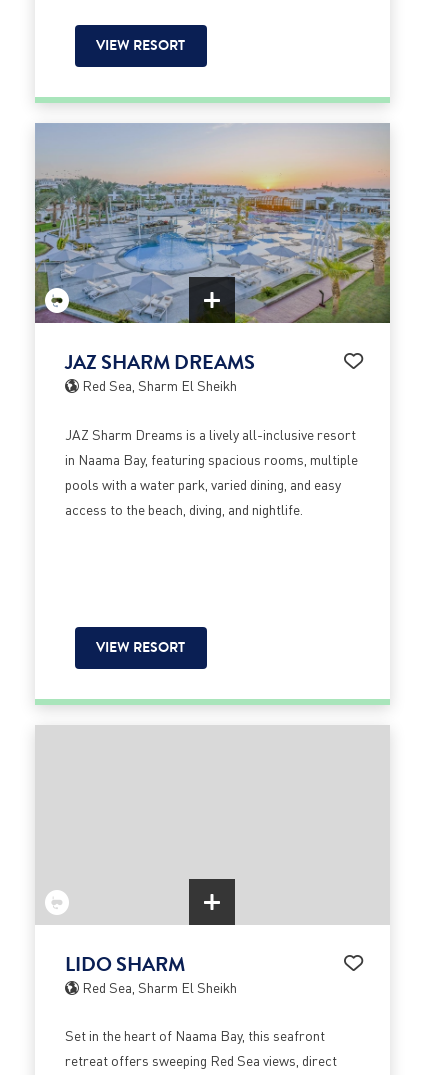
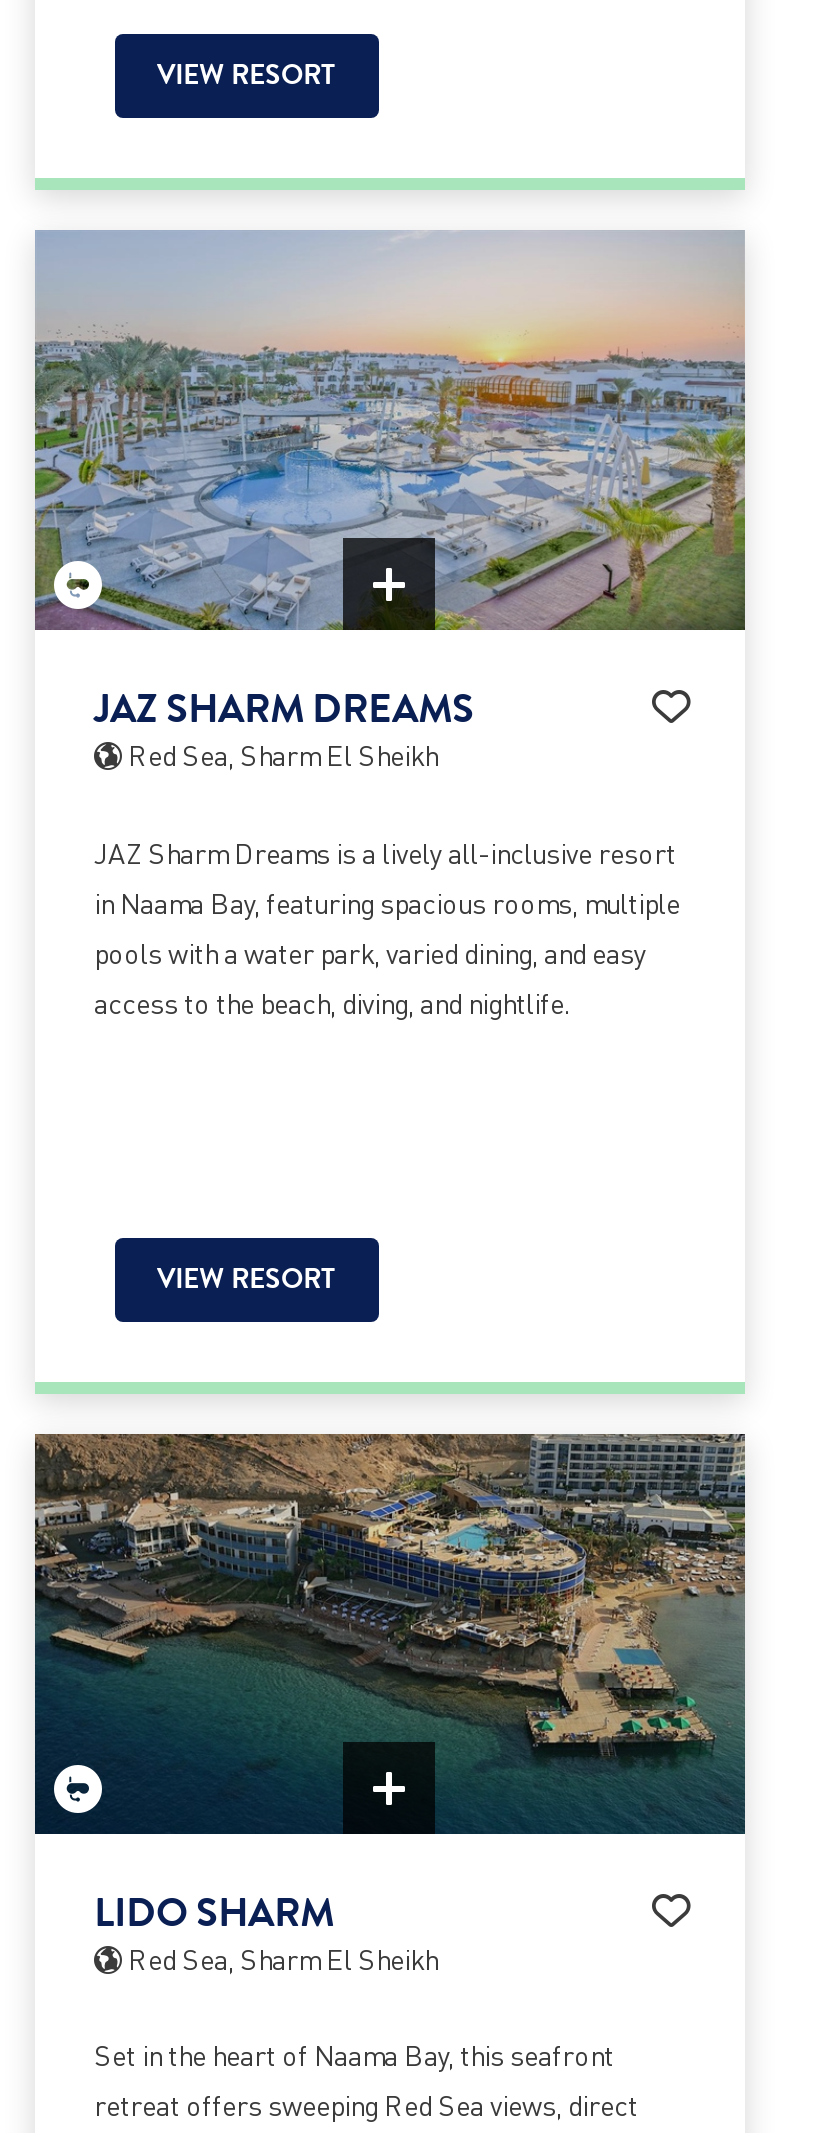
none -> [33,1432,747,1836] [image]

